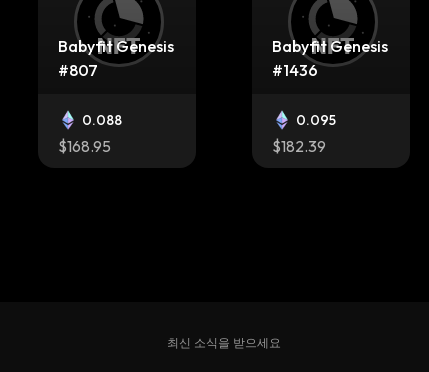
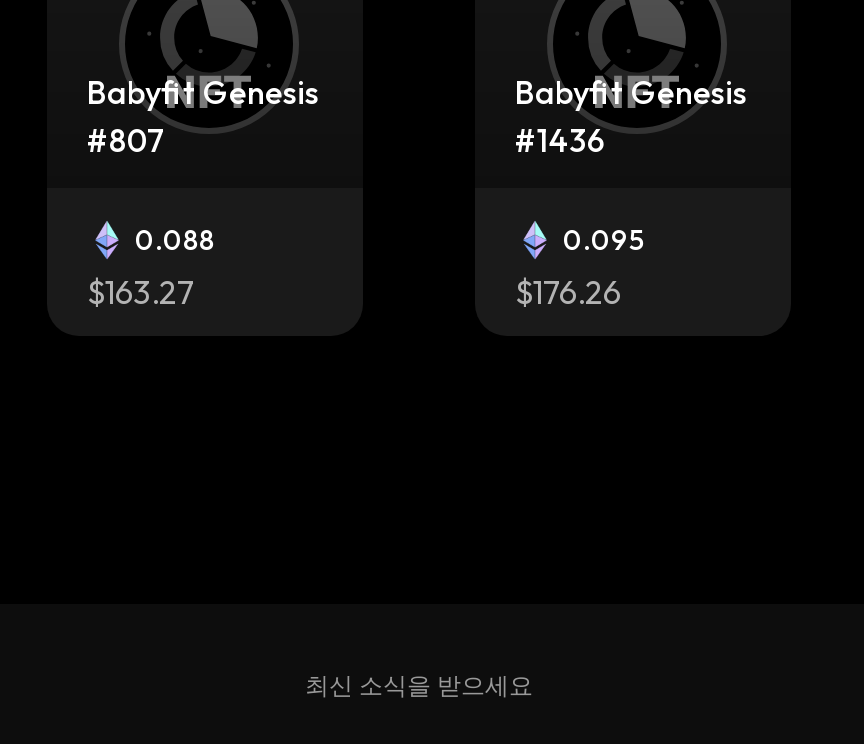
[58,136,111,156] $168.95 -> [87,272,195,312] $163.27
[272,136,326,156] $182.39 -> [515,272,621,312] $176.26

